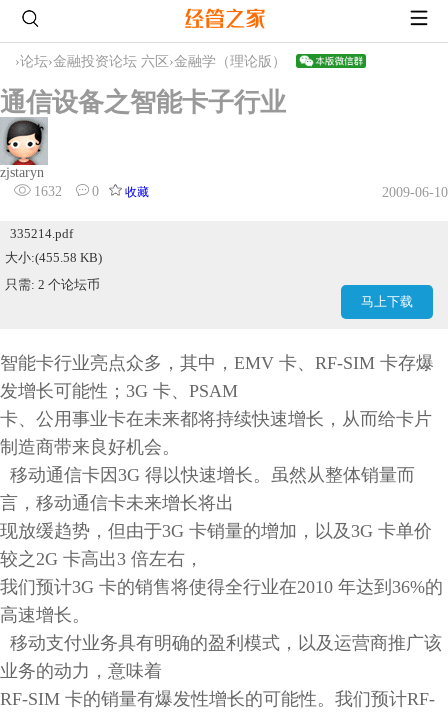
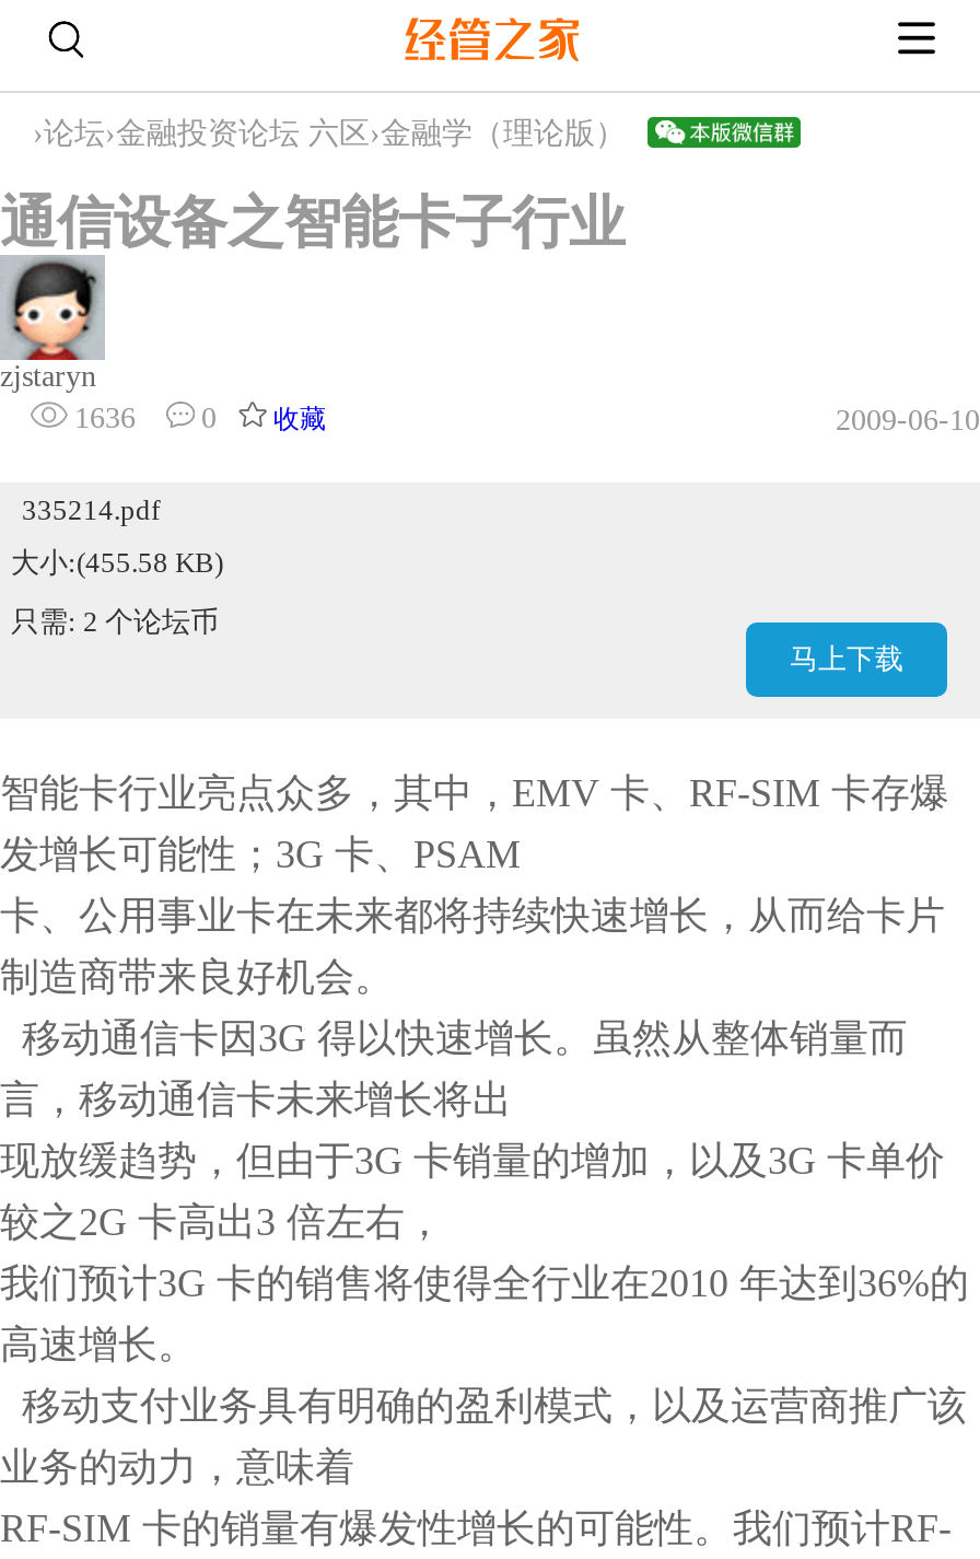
[34,184,149,199] 1632 0 收藏 -> [74,401,326,434] 1636 0 收藏

